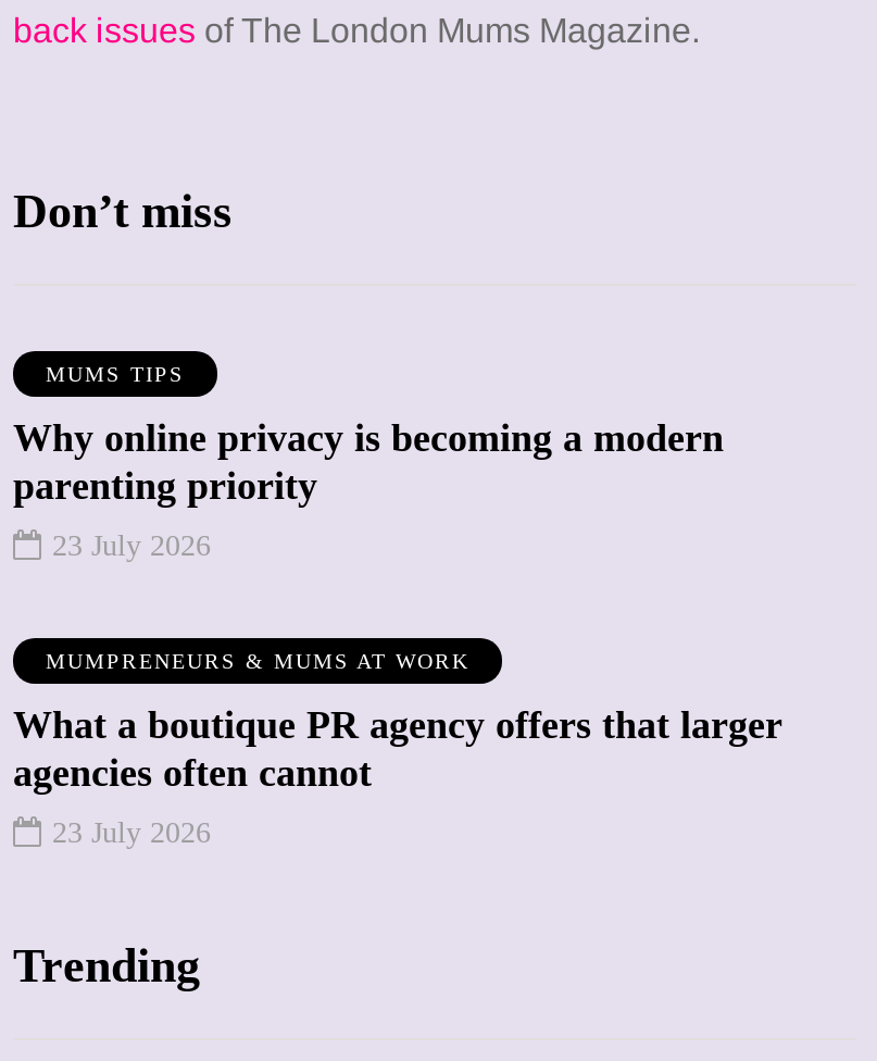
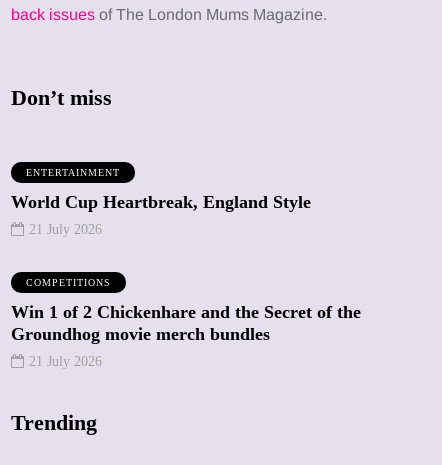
[46,362,185,386] MUMS TIPS -> [26,167,120,178] ENTERTAINMENT
[13,416,724,507] Why online privacy is becoming a modern | parenting priority -> [11,192,311,212] World Cup Heartbreak, England Style
[52,529,211,562] 23 July 2026 -> [29,222,102,237] 21 July 2026
[46,649,469,673] MUMPRENEURS & MUMS AT WORK -> [26,277,111,288] COMPETITIONS
[13,703,782,794] What a boutique PR agency offers that larger | agencies often cannot -> [11,302,361,344] Win 1 of 2 Chickenhare and the Secret of the | Groundhog movie merch bundles
[52,816,211,849] 23 July 2026 -> [29,354,102,369] 21 July 2026

